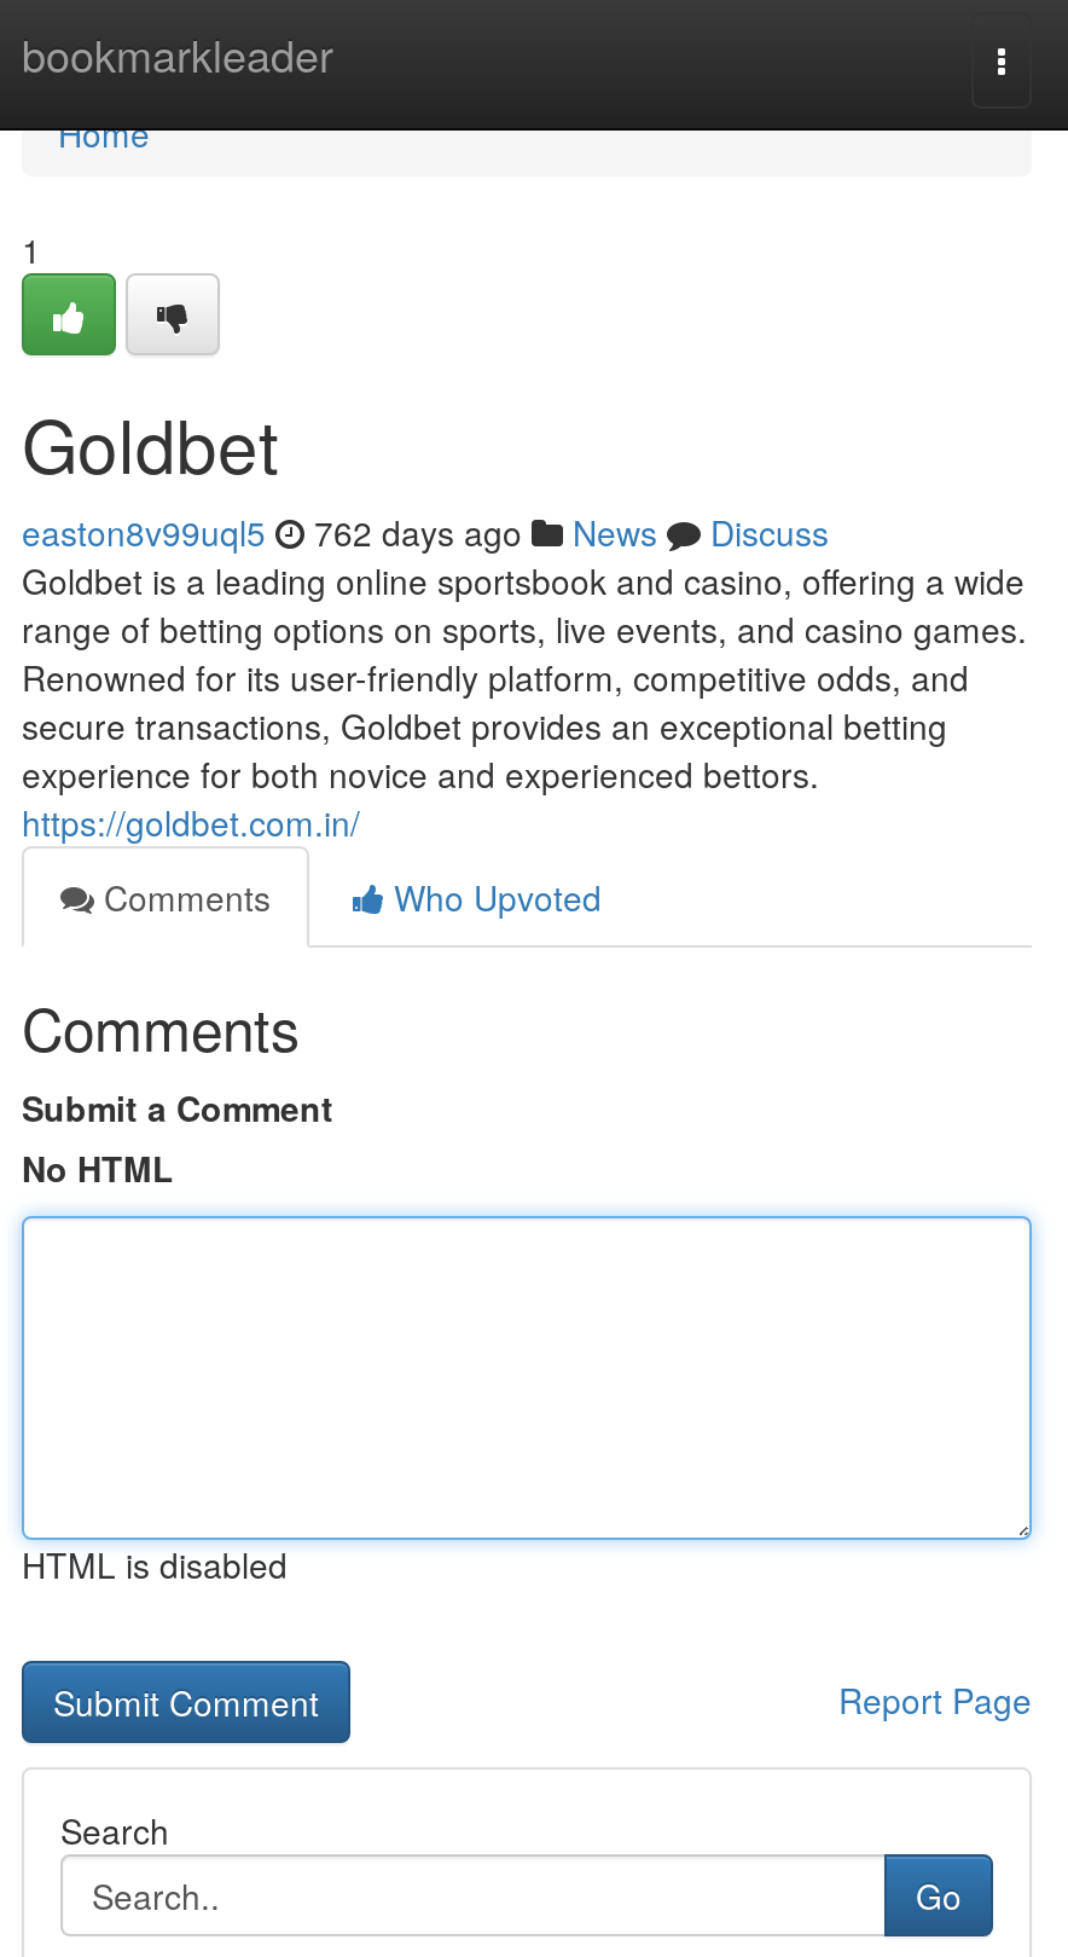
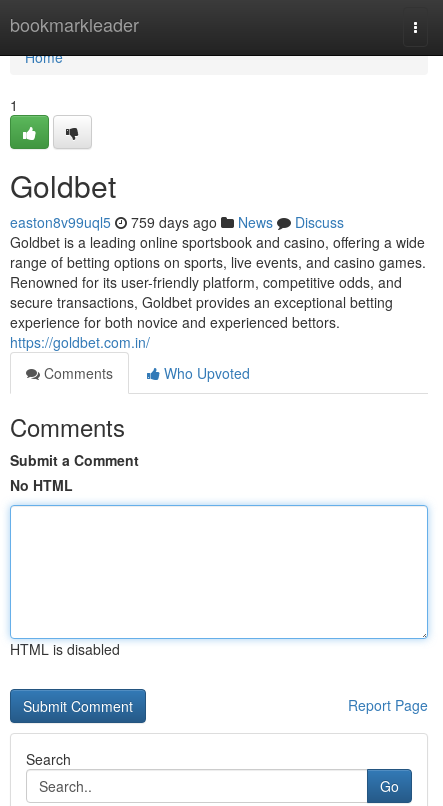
[22,508,829,556] easton8v99uql5 762 days ago News Discuss -> [10,212,344,232] easton8v99uql5 759 days ago News Discuss

